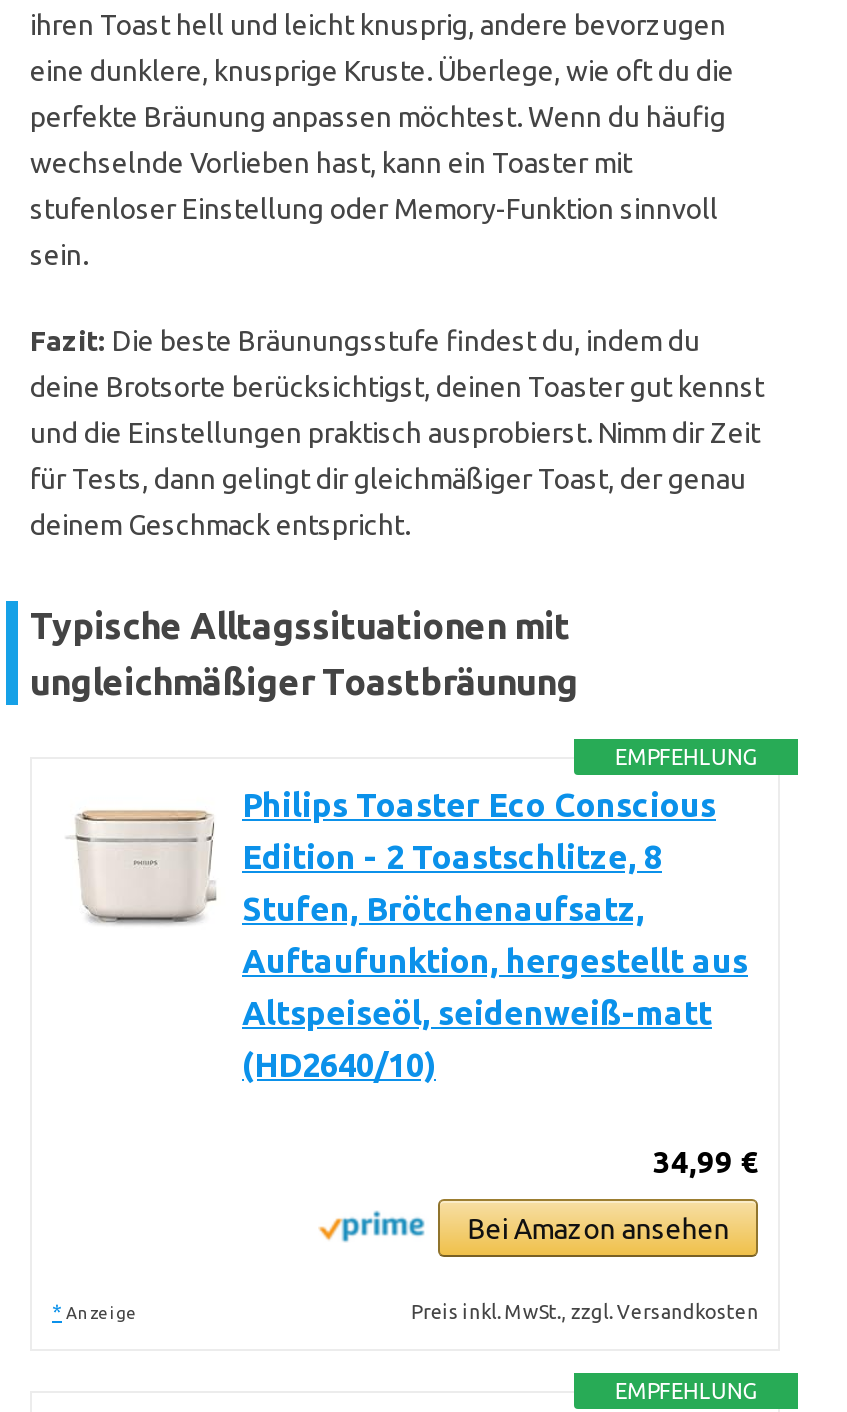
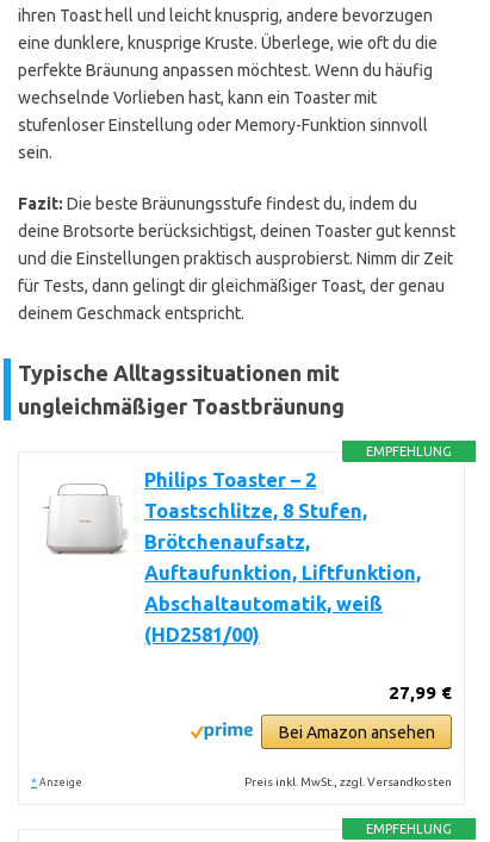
[70,787,748,1083] [image] | Philips Toaster Eco Conscious | Edition - 2 Toastschlitze, 8 | Stufen, Brötchenaufsatz, | Auftaufunktion, hergestellt aus | Altspeiseöl, seidenweiß-matt | (HD2640/10) -> [45,469,421,645] [image] | Philips Toaster – 2 | Toastschlitze, 8 Stufen, | Brötchenaufsatz, | Auftaufunktion, Liftfunktion, | Abschaltautomatik, weiß | (HD2581/00)
[653,1145,759,1179] 34,99 € -> [389,682,452,703] 27,99 €

